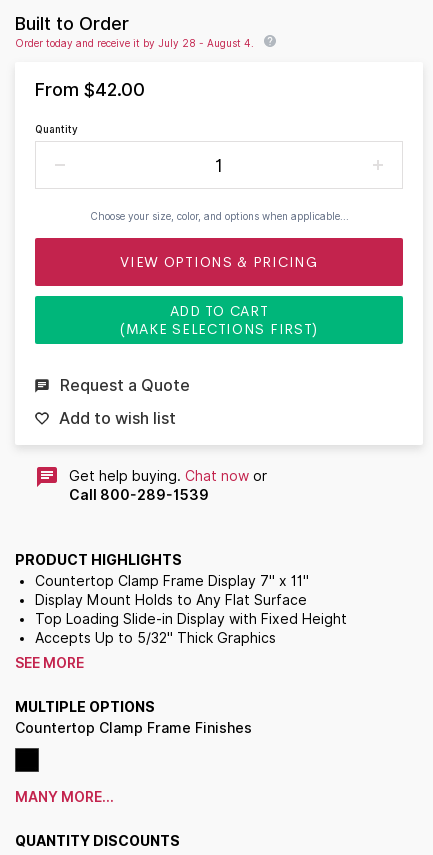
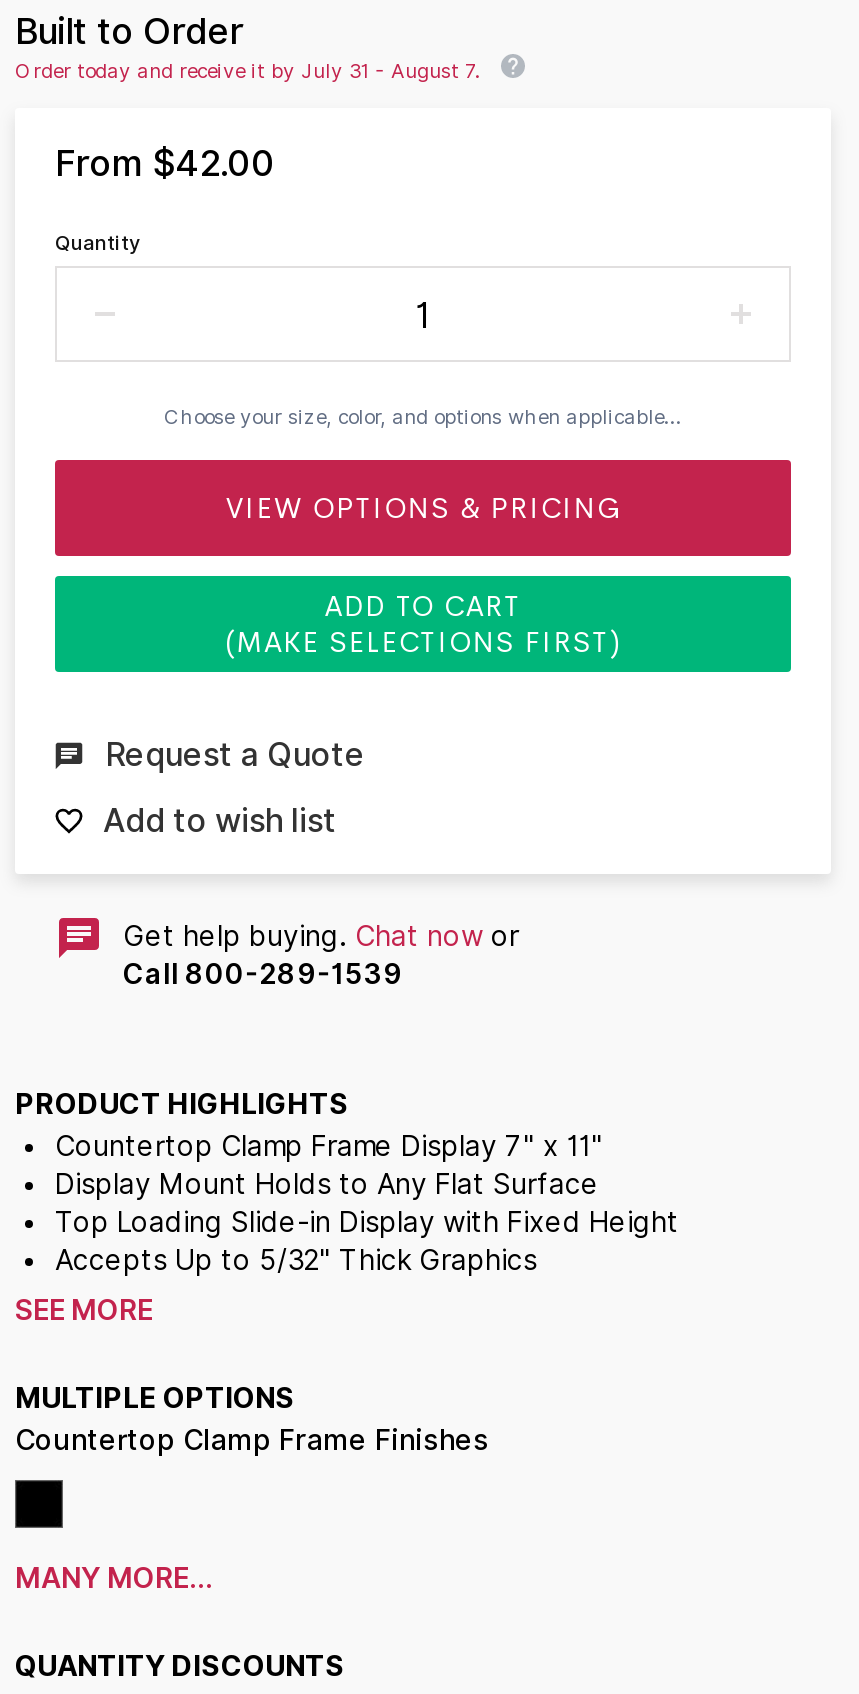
[15,37,254,49] Order today and receive it by July 28 - August 4. -> [15,58,481,82] Order today and receive it by July 31 - August 7.

